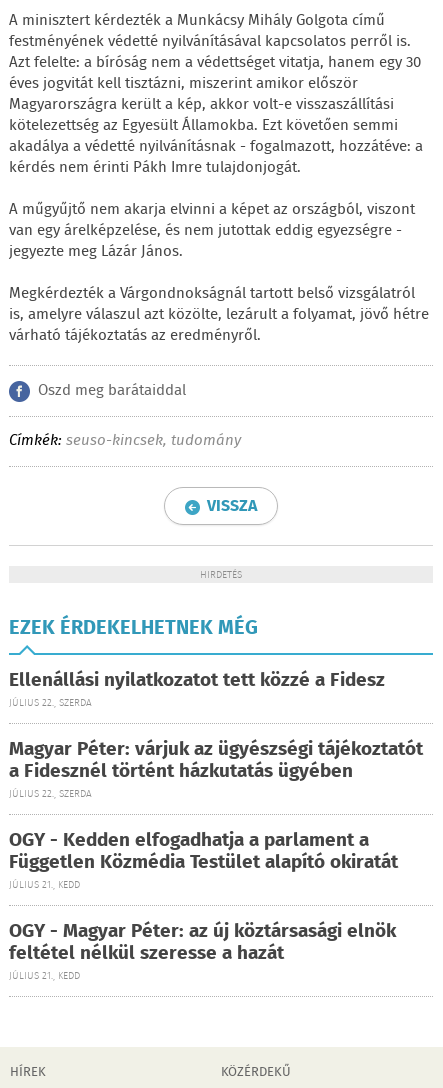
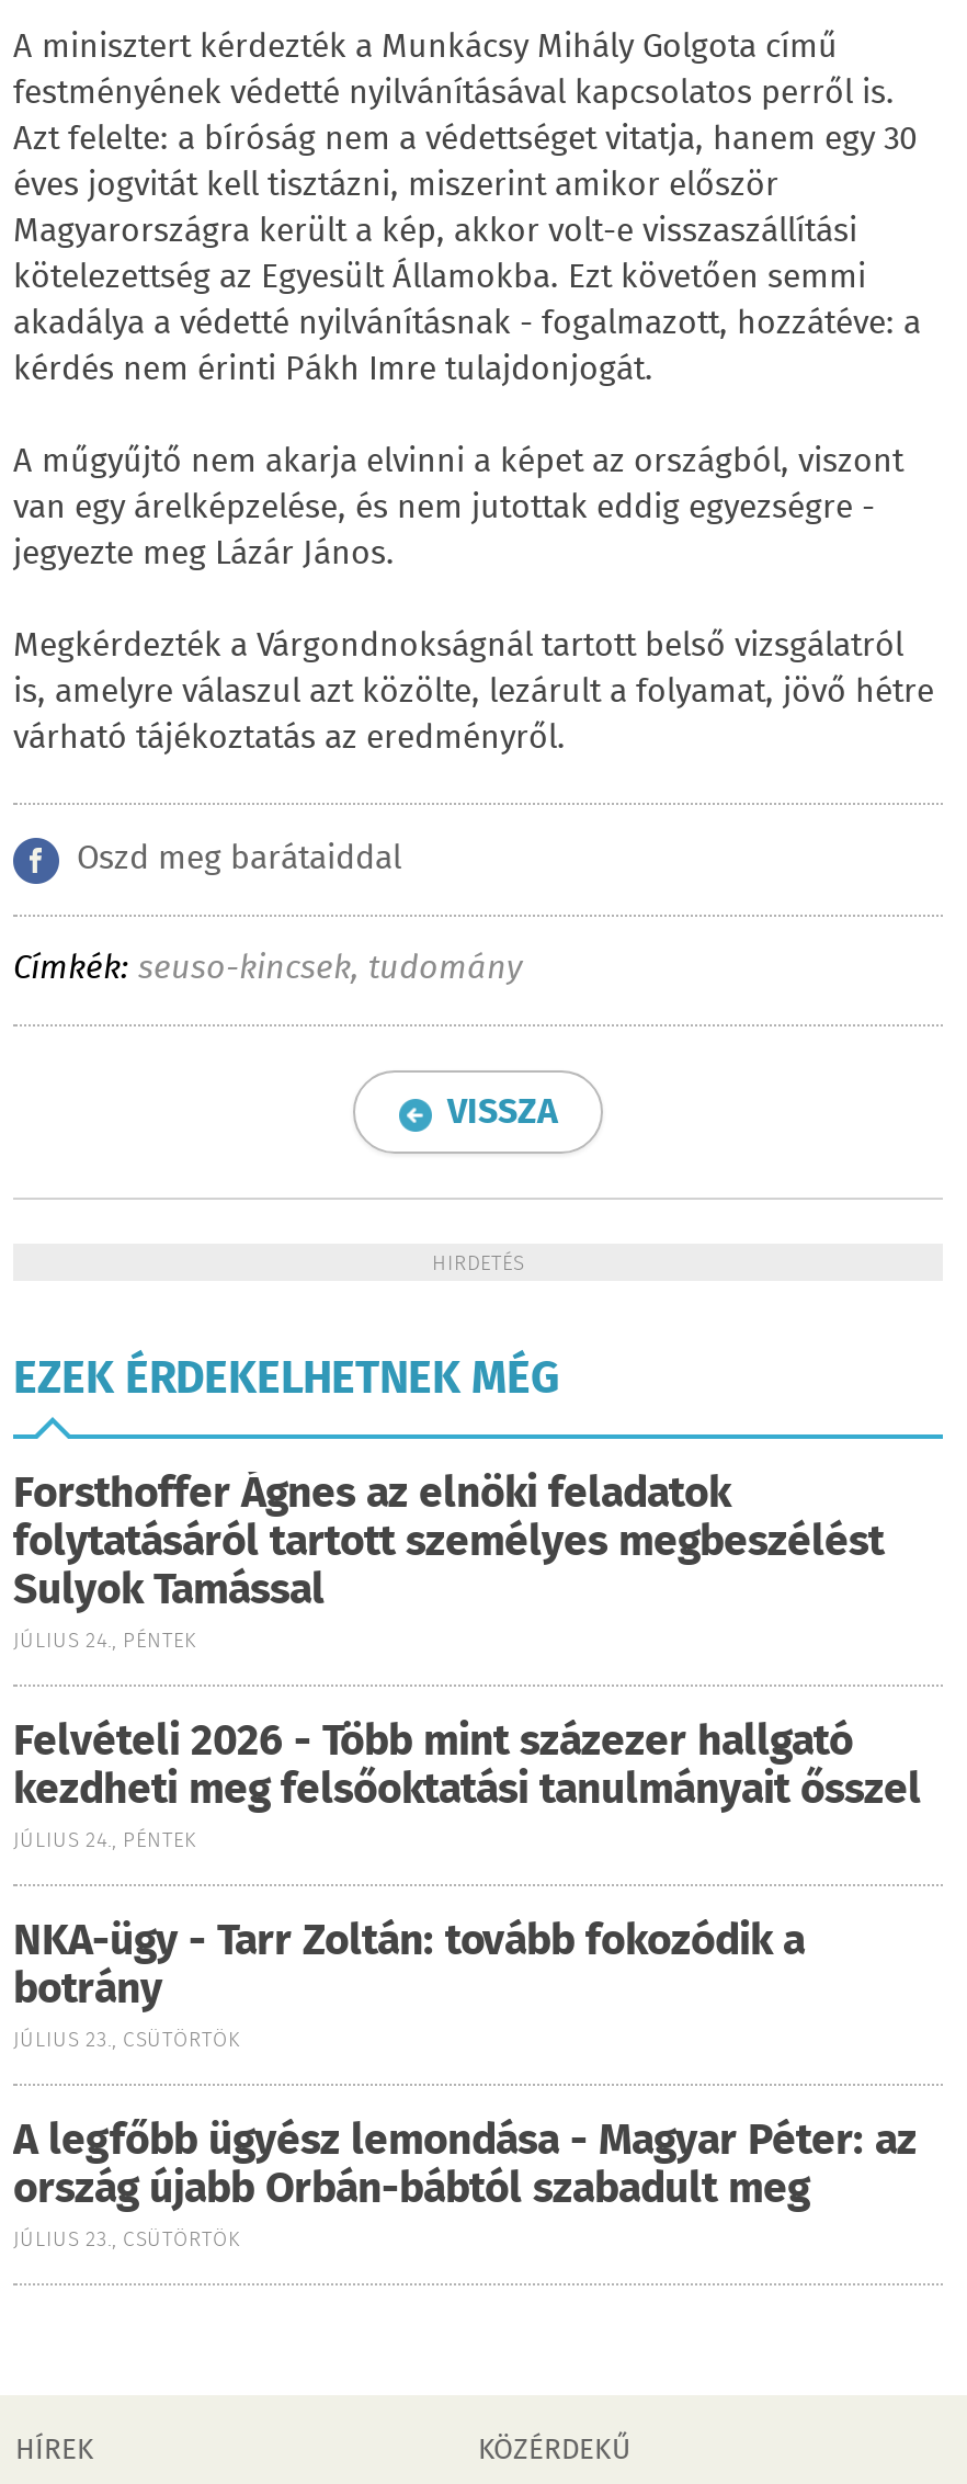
[9,666,385,711] Ellenállási nyilatkozatot tett közzé a Fidesz | JÚLIUS 22., SZERDA -> [13,1463,884,1658] Forsthoffer Ágnes az elnöki feladatok | folytatásáról tartott személyes megbeszélést | Sulyok Tamással | JÚLIUS 24., PÉNTEK
[9,735,423,802] Magyar Péter: várjuk az ügyészségi tájékoztatót | a Fidesznél történt házkutatás ügyében | JÚLIUS 22., SZERDA -> [13,1711,921,1858] Felvételi 2026 - Több mint százezer hallgató | kezdheti meg felsőoktatási tanulmányait ősszel | JÚLIUS 24., PÉNTEK
[9,826,398,893] OGY - Kedden elfogadhatja a parlament a | Független Közmédia Testület alapító okiratát | JÚLIUS 21., KEDD -> [13,1910,805,2057] NKA-ügy - Tarr Zoltán: tovább fokozódik a | botrány | JÚLIUS 23., CSÜTÖRTÖK
[9,917,396,984] OGY - Magyar Péter: az új köztársasági elnök | feltétel nélkül szeresse a hazát | JÚLIUS 21., KEDD -> [13,2110,917,2257] A legfőbb ügyész lemondása - Magyar Péter: az | ország újabb Orbán-bábtól szabadult meg | JÚLIUS 23., CSÜTÖRTÖK

